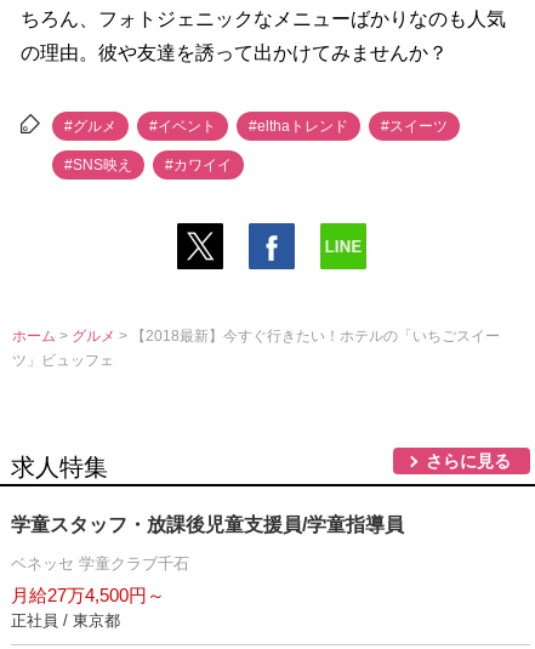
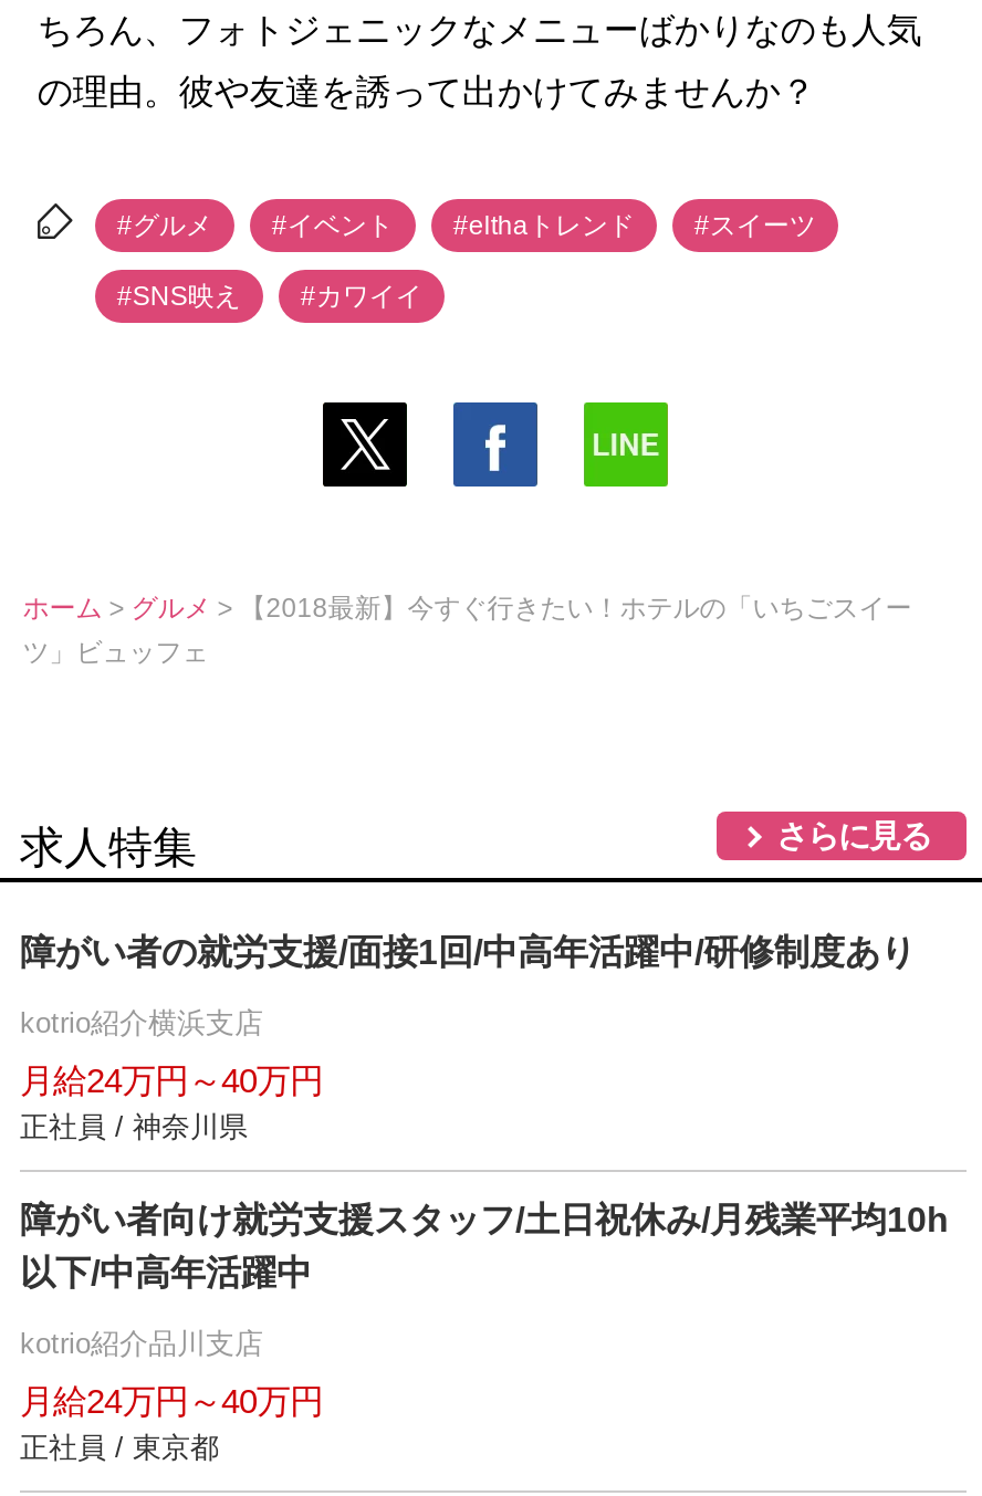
[11,514,404,605] 学童スタッフ・放課後児童支援員/学童指導員 | ベネッセ 学童クラブ千石 | 月給27万4,500円～ -> [20,933,949,1420] 障がい者の就労支援/面接1回/中高年活躍中/研修制度あり | kotrio紹介横浜支店 | 月給24万円～40万円 | 正社員 / 神奈川県 | 障がい者向け就労支援スタッフ/土日祝休み/月残業平均10h | 以下/中高年活躍中 | kotrio紹介品川支店 | 月給24万円～40万円

